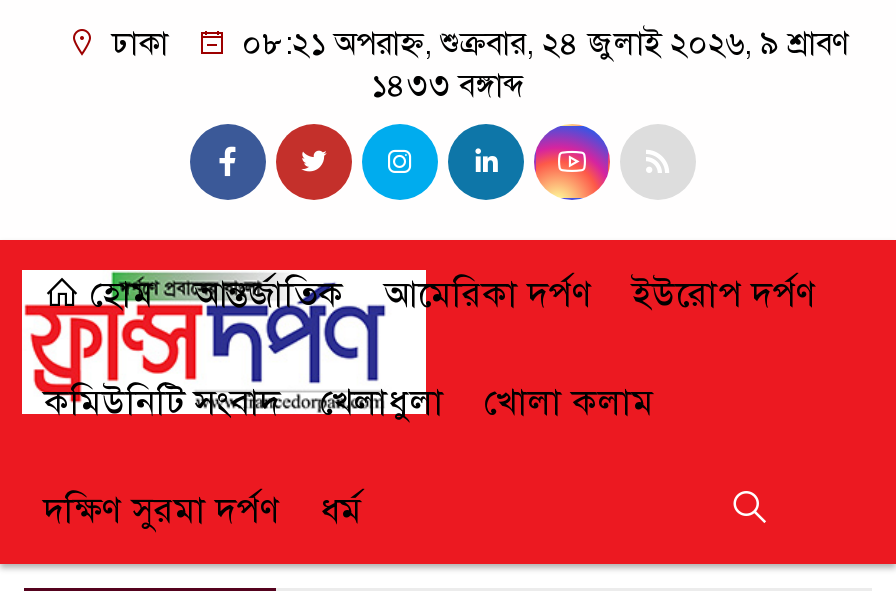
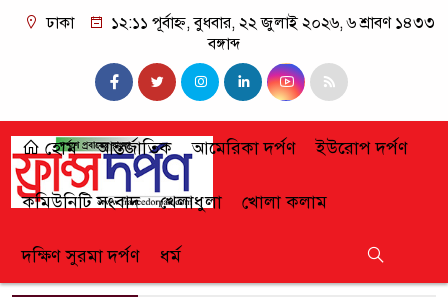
[234,24,850,106] ০৮:২১ অপরাহ্ন, শুক্রবার, ২৪ জুলাই ২০২৬, ৯ শ্রাবণ | ১৪৩৩ বঙ্গাব্দ -> [107,13,435,54] ১২:১১ পূর্বাহ্ন, বুধবার, ২২ জুলাই ২০২৬, ৬ শ্রাবণ ১৪৩৩ | বঙ্গাব্দ

